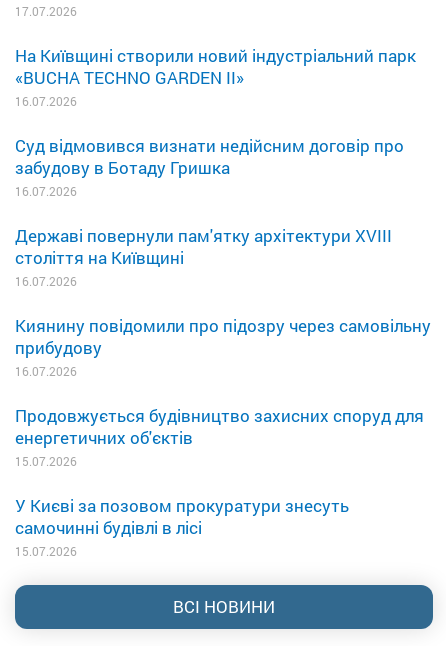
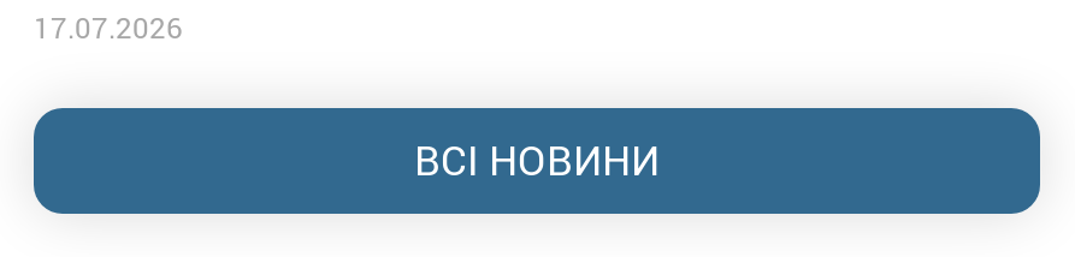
[15,44,431,559] На Київщині створили новий індустріальний парк | «BUCHA TECHNO GARDEN II» | 16.07.2026 | Суд відмовився визнати недійсним договір про | забудову в Ботаду Гришка | 16.07.2026 | Державі повернули пам'ятку архітектури XVIII | століття на Київщині | 16.07.2026 | Киянину повідомили про підозру через самовільну | прибудову | 16.07.2026 | Продовжується будівництво захисних споруд для | енергетичних об'єктів | 15.07.2026 | У Києві за позовом прокуратури знесуть | самочинні будівлі в лісі | 15.07.2026 -> none

